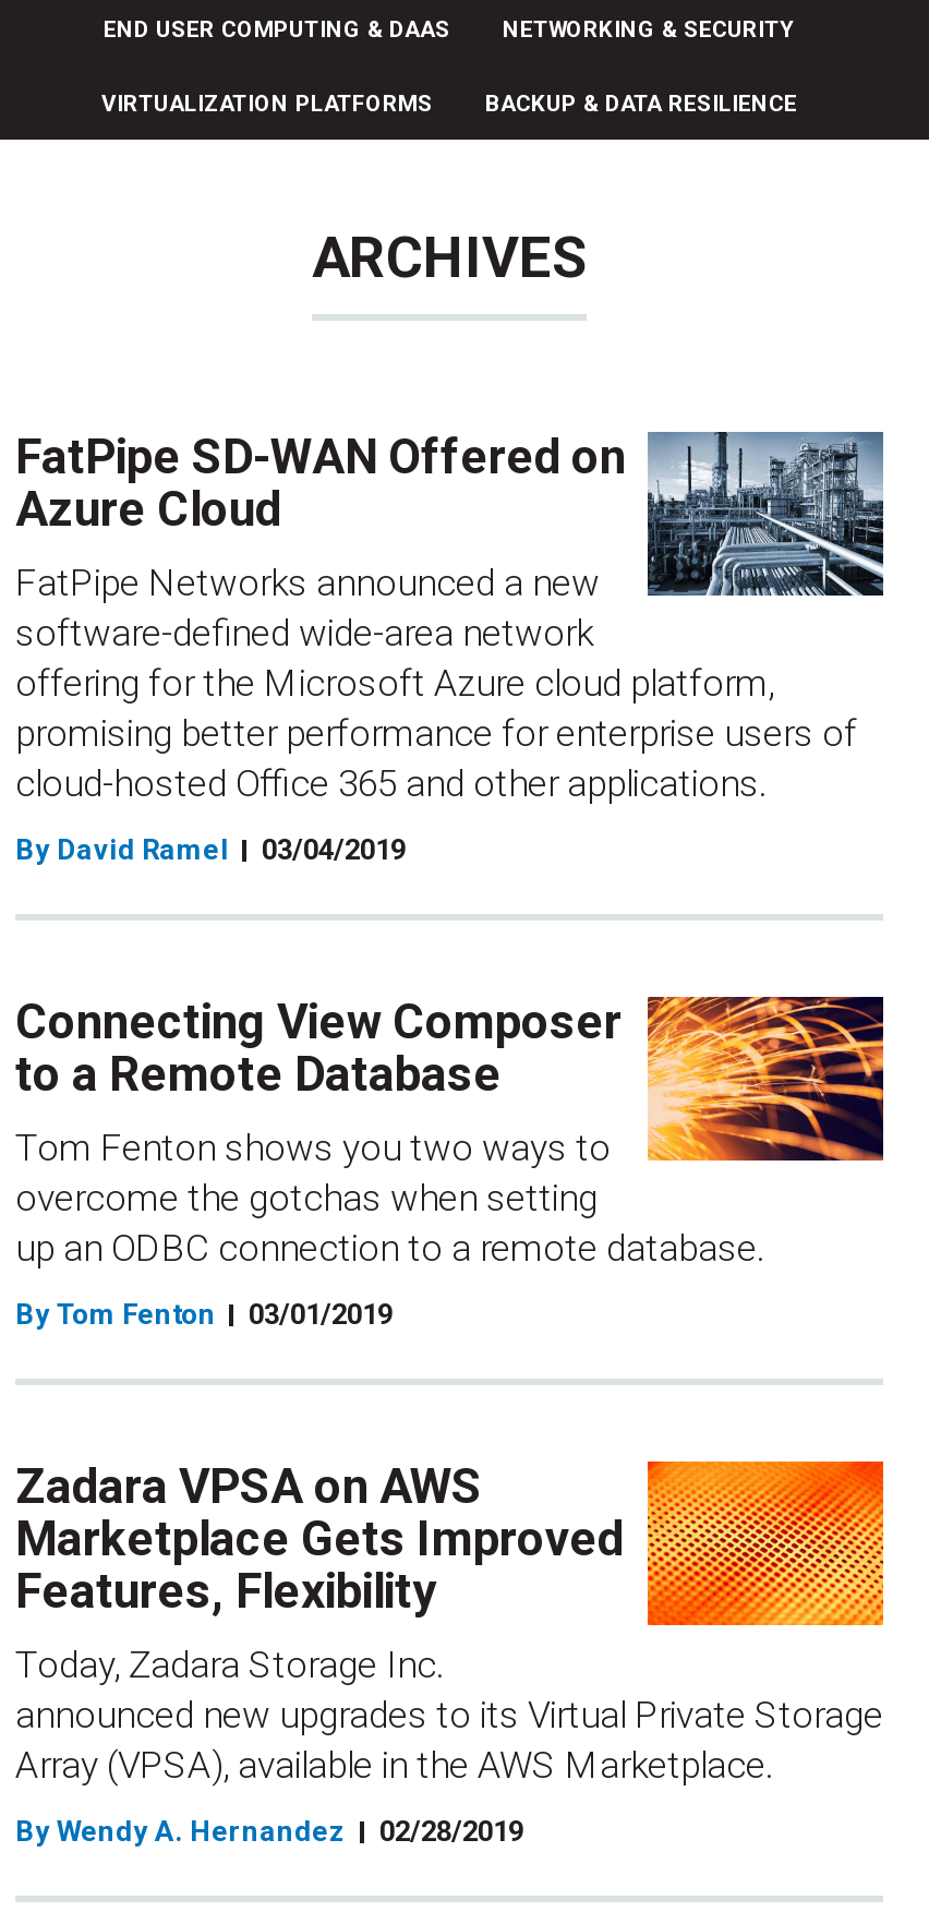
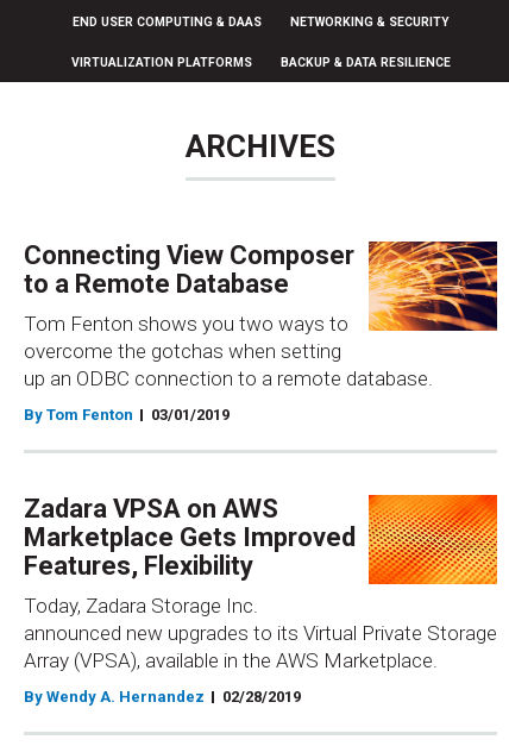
[15,430,885,866] [image] | FatPipe SD-WAN Offered on | Azure Cloud | FatPipe Networks announced a new | software-defined wide-area network | offering for the Microsoft Azure cloud platform, | promising better performance for enterprise users of | cloud-hosted Office 365 and other applications. | By David Ramel | 03/04/2019 -> none

